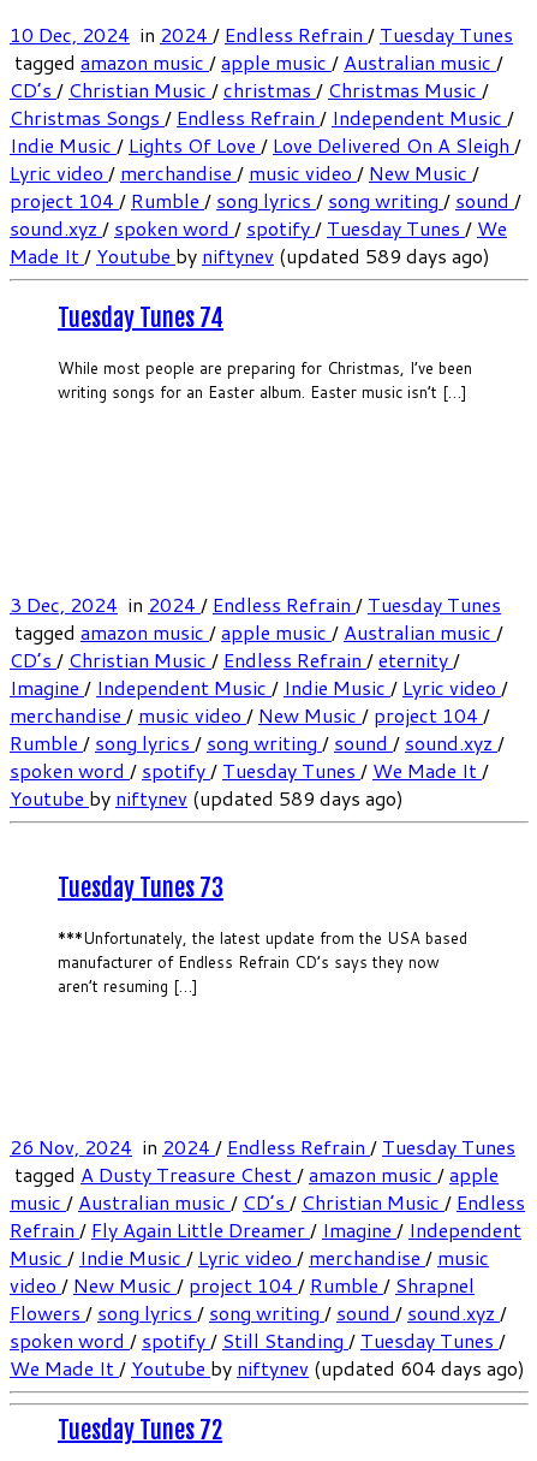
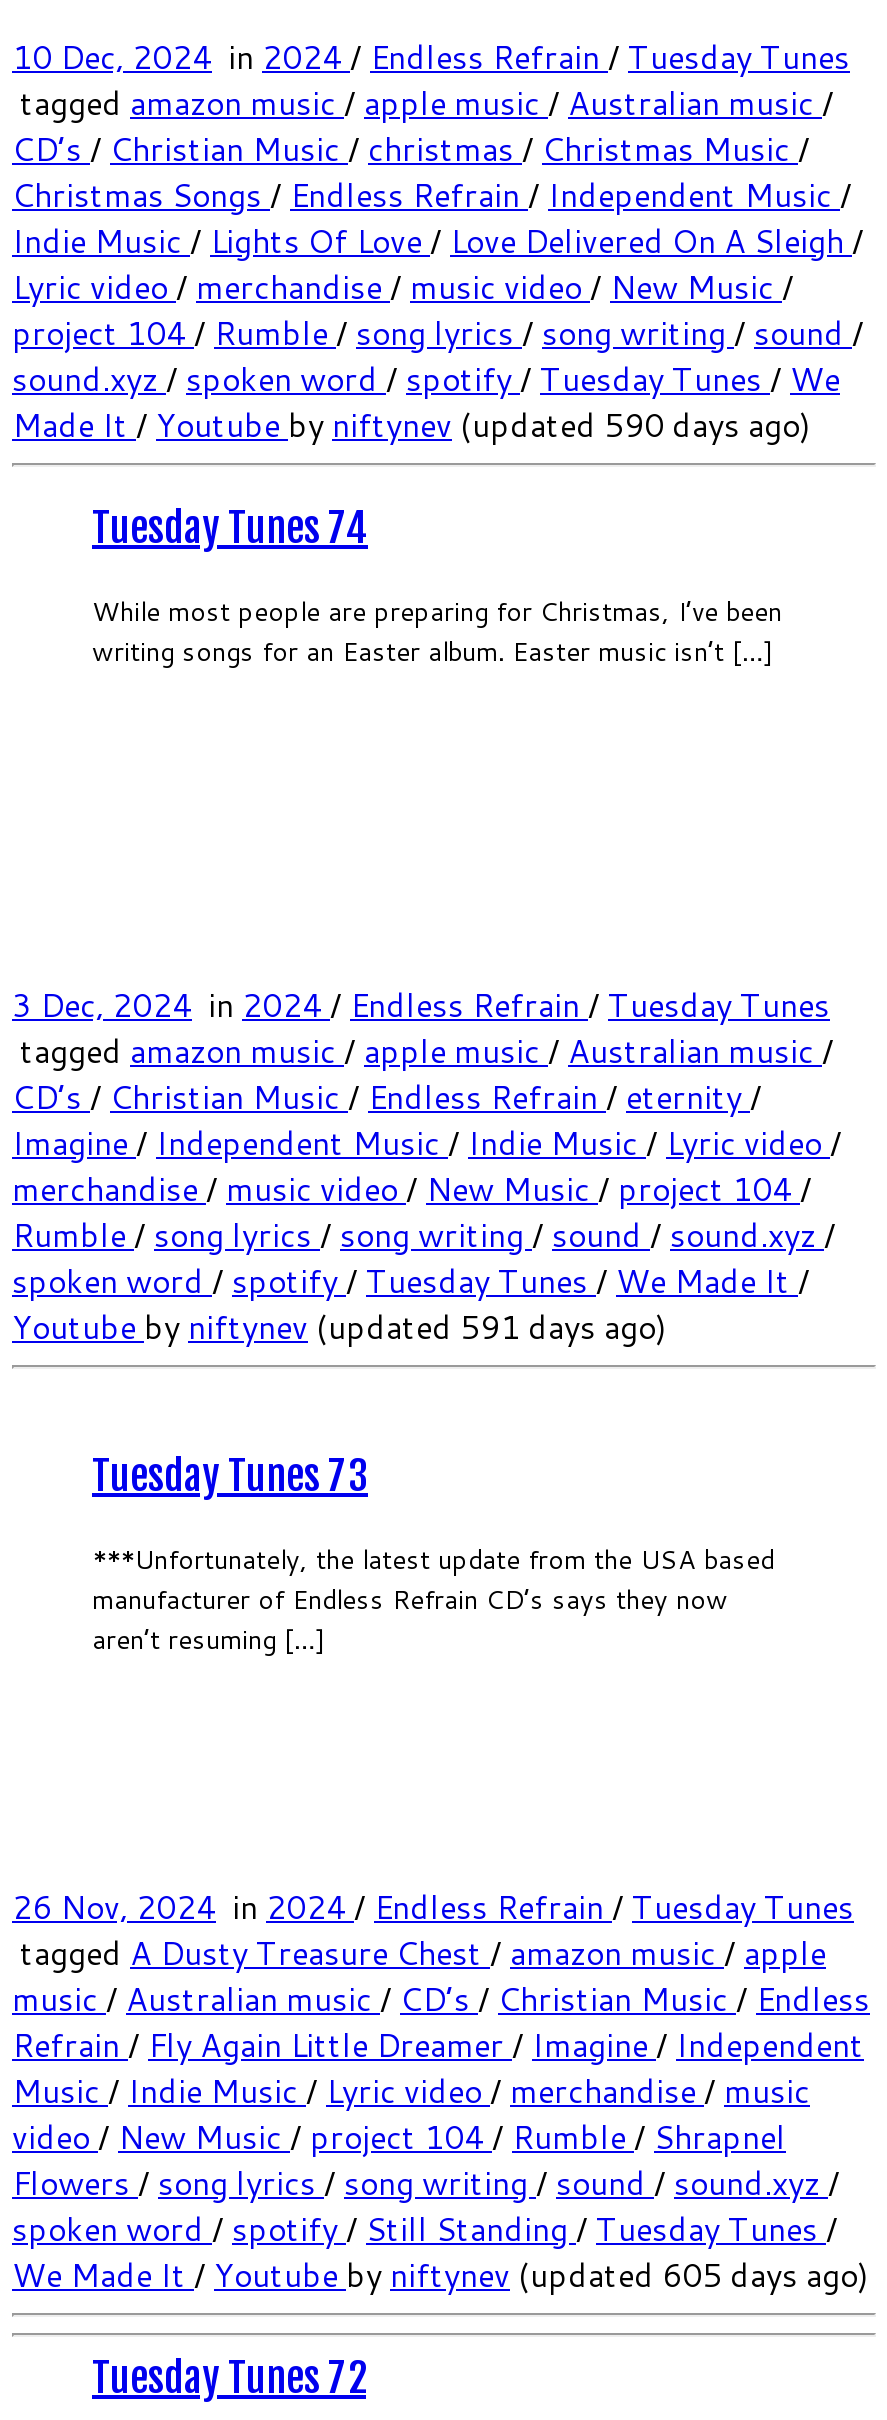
[10,242,490,269] Made It / Youtube by niftynev (updated 589 days ago) -> [12,401,812,447] Made It / Youtube by niftynev (updated 590 days ago)
[10,784,404,812] Youtube by niftynev (updated 589 days ago) -> [12,1303,668,1349] Youtube by niftynev (updated 591 days ago)
[10,1354,525,1382] We Made It / Youtube by niftynev (updated 604 days ago) -> [12,2251,870,2297] We Made It / Youtube by niftynev (updated 605 days ago)

